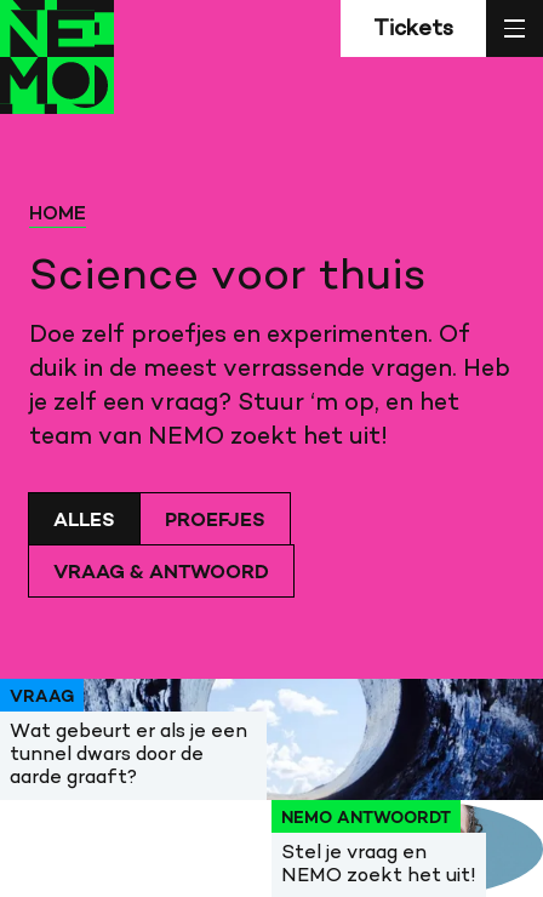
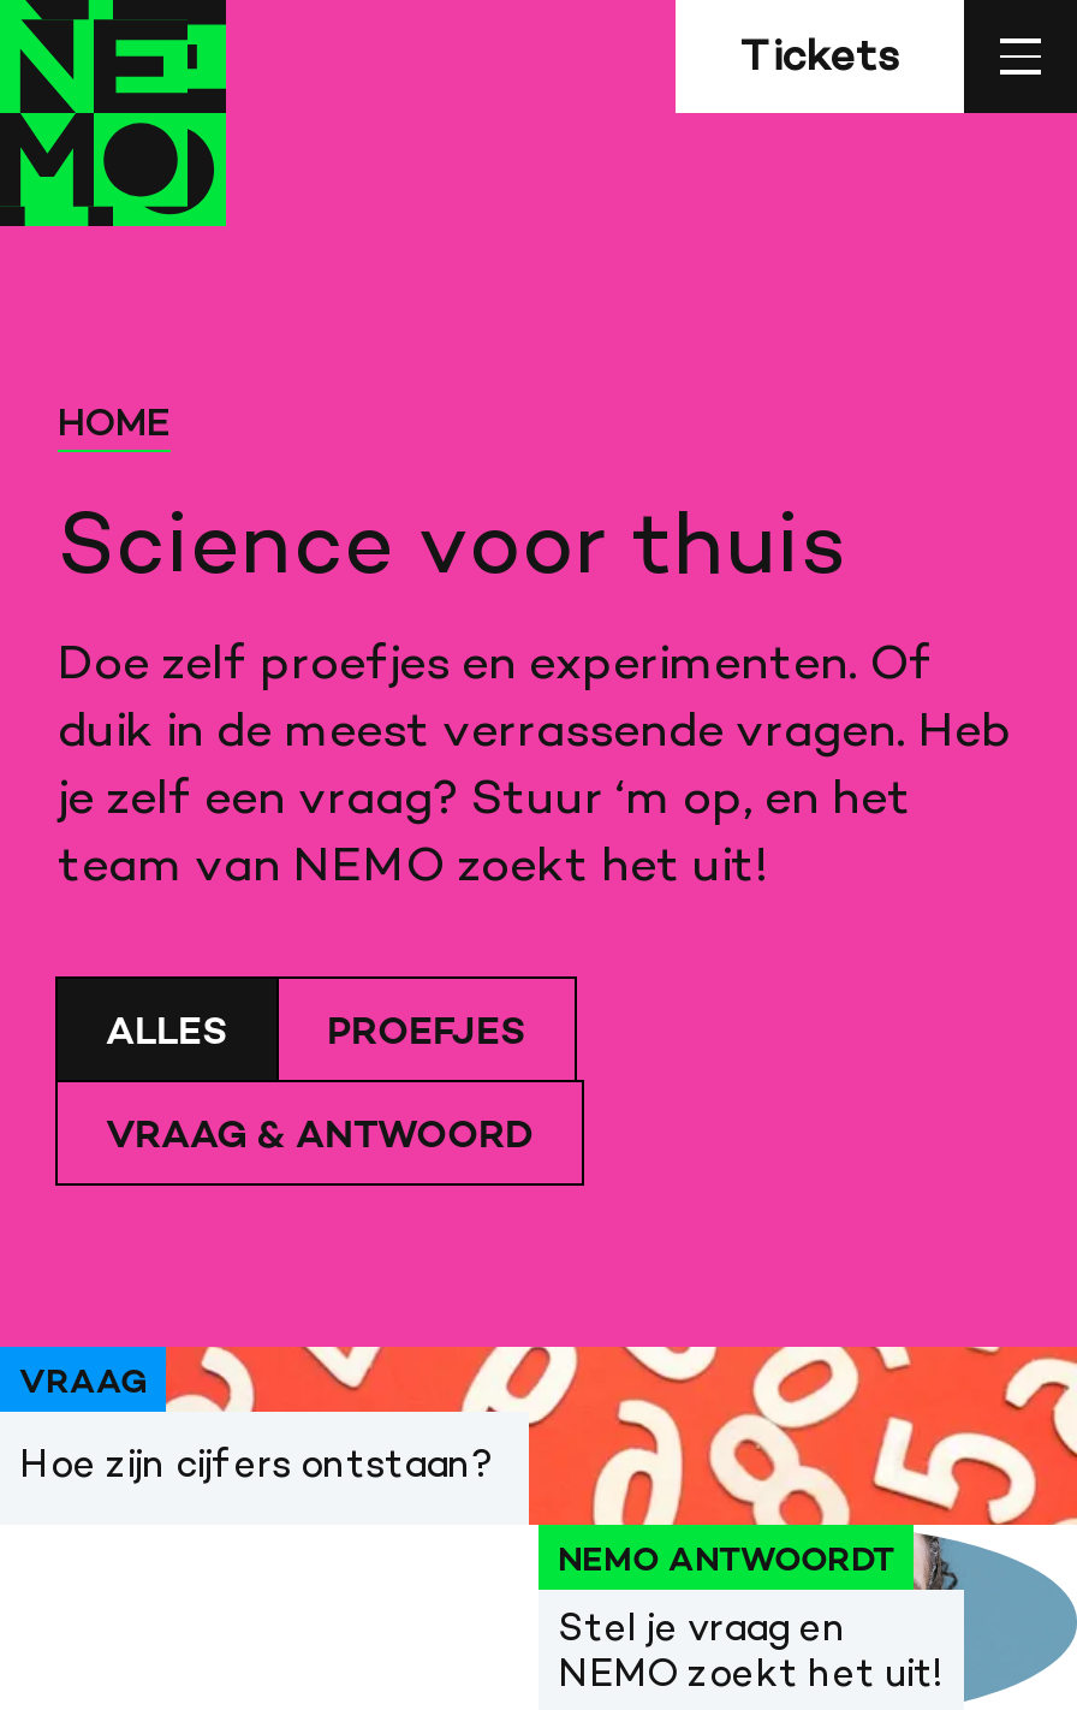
[10,678,539,801] [image] | Wat gebeurt er als je een | tunnel dwars door de | aarde graaft? -> [19,1344,1070,1527] [image] | Hoe zijn cijfers ontstaan?

